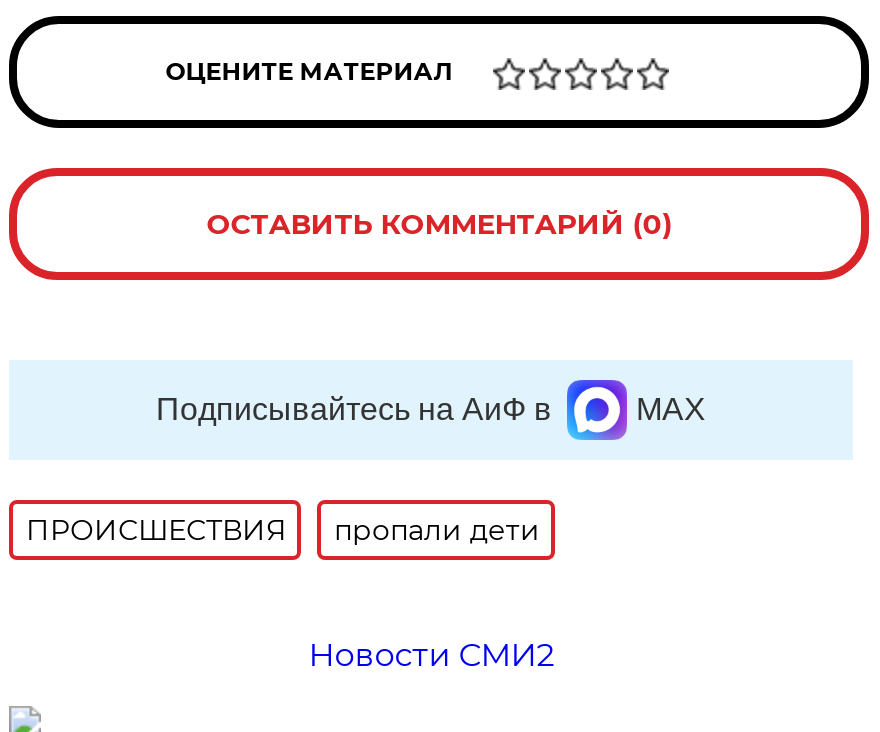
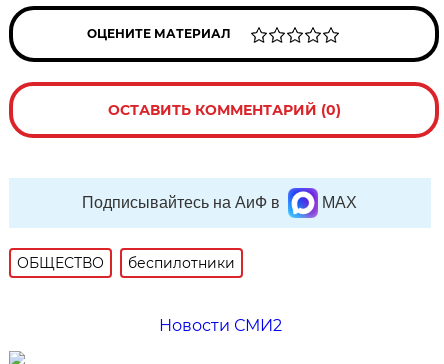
[26,512,540,548] ПРОИСШЕСТВИЯ | пропали дети -> [17,254,235,272] ОБЩЕСТВО | беспилотники

